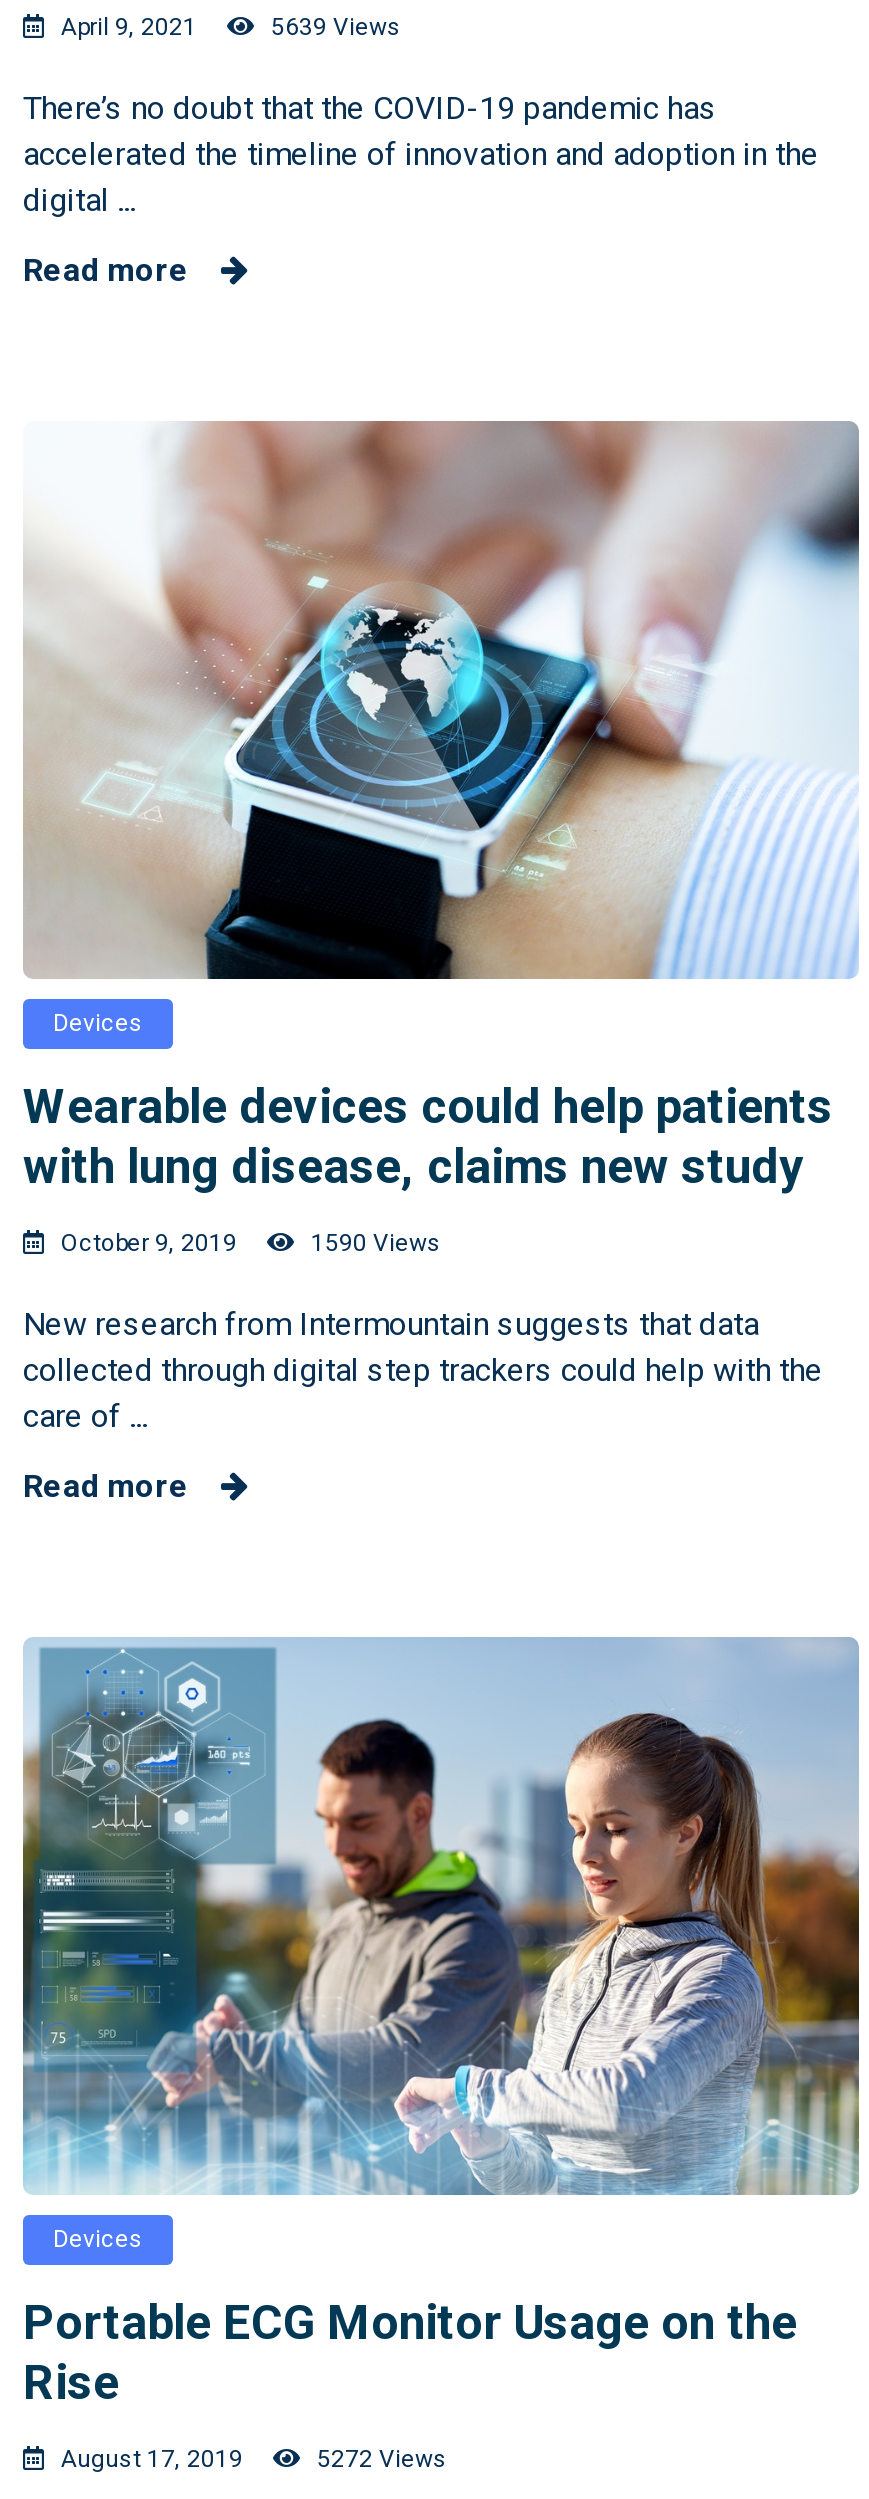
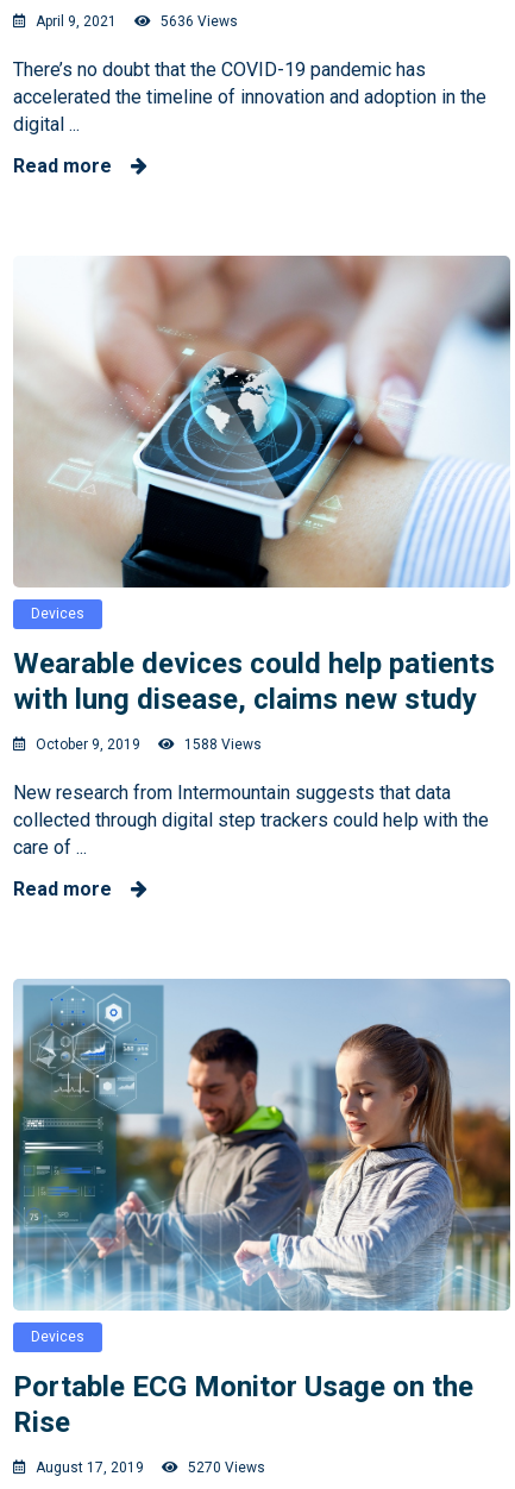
[265,13,401,41] 5639 Views -> [157,13,238,30] 5636 Views
[305,1229,441,1257] 1590 Views -> [181,736,262,753] 1588 Views
[311,2444,447,2472] 5272 Views -> [184,1459,265,1475] 5270 Views

